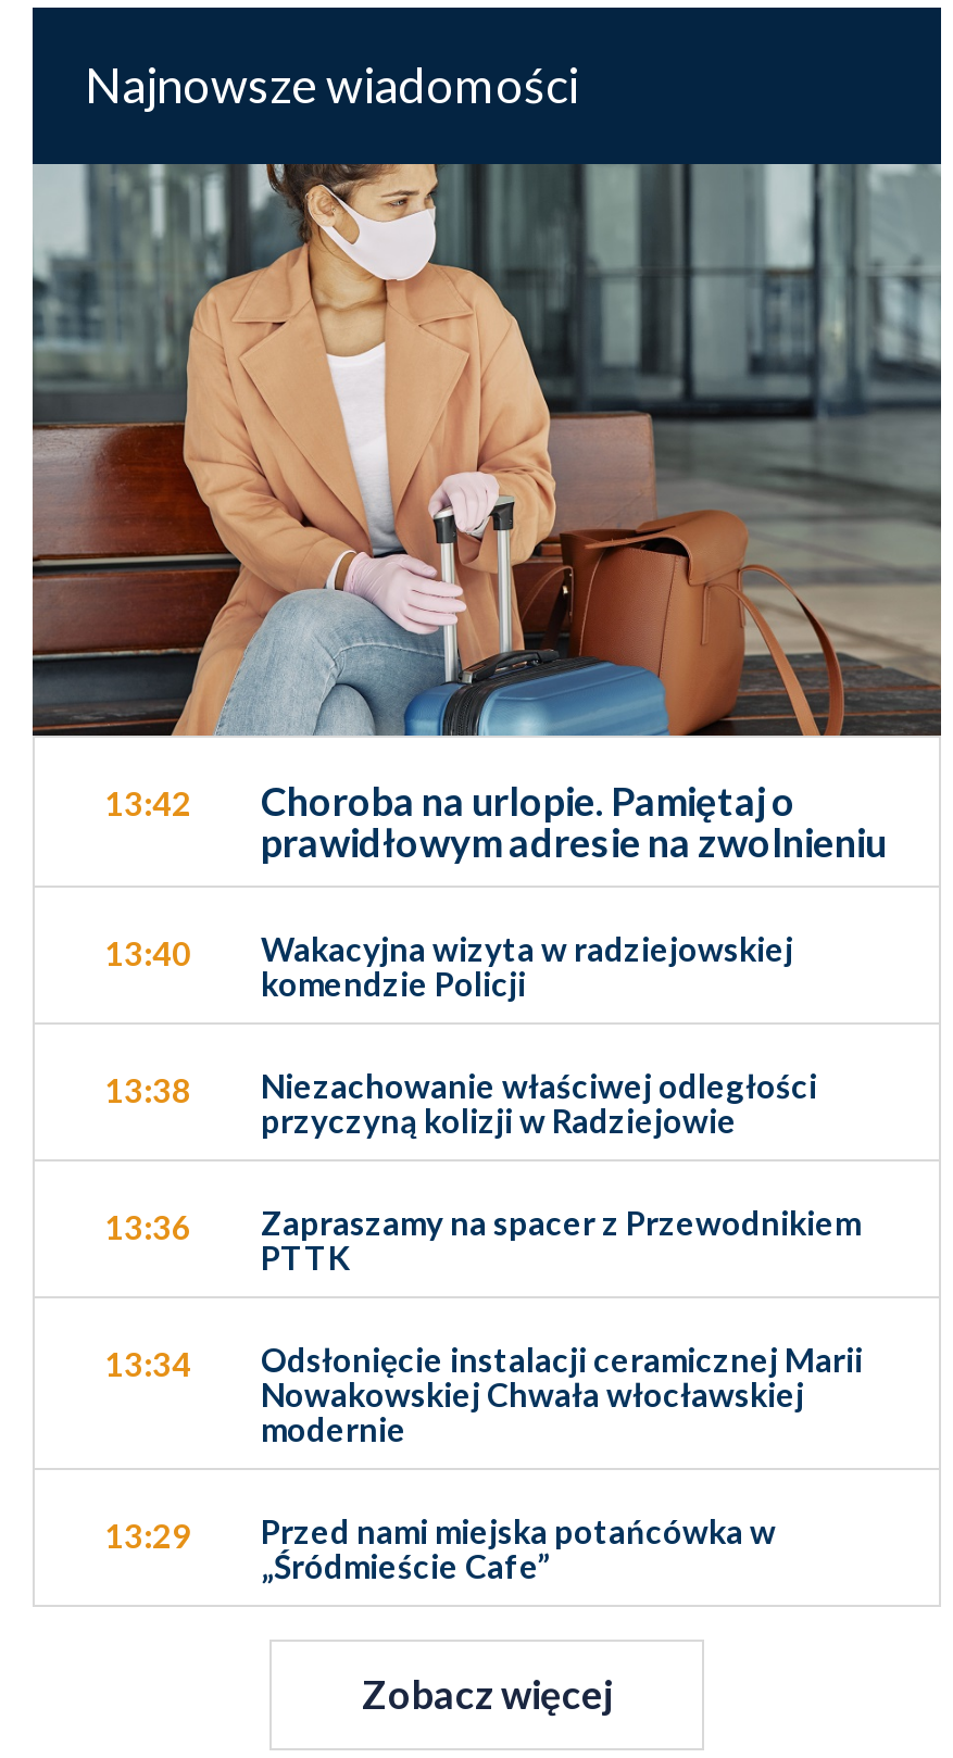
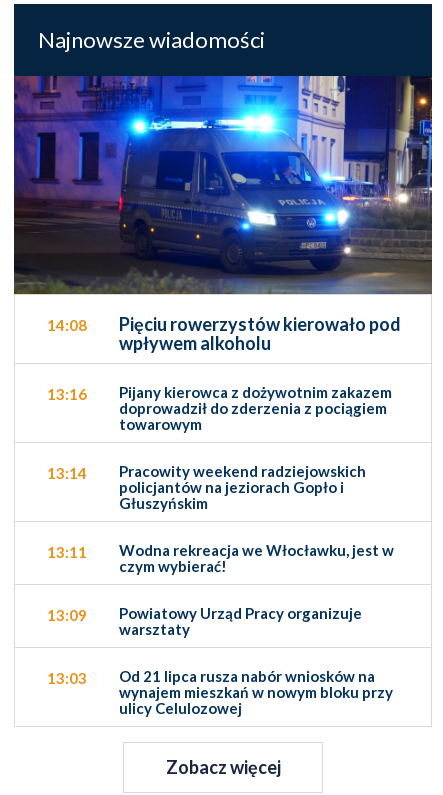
[30,162,943,865] [image] | 13:42 | Choroba na urlopie. Pamiętaj o | prawidłowym adresie na zwolnieniu -> [13,75,433,354] [image] | 14:08 | Pięciu rowerzystów kierowało pod | wpływem alkoholu
[104,928,793,1002] 13:40 | Wakacyjna wizyta w radziejowskiej | komendzie Policji -> [47,383,392,433] 13:16 | Pijany kierowca z dożywotnim zakazem | doprowadził do zderzenia z pociągiem | towarowym
[104,1065,817,1139] 13:38 | Niezachowanie właściwej odległości | przyczyną kolizji w Radziejowie -> [47,462,366,512] 13:14 | Pracowity weekend radziejowskich | policjantów na jeziorach Gopło i | Głuszyńskim
[104,1202,861,1276] 13:36 | Zapraszamy na spacer z Przewodnikiem | PTTK -> [47,541,394,575] 13:11 | Wodna rekreacja we Włocławku, jest w | czym wybierać!
[104,1339,863,1448] 13:34 | Odsłonięcie instalacji ceramicznej Marii | Nowakowskiej Chwała włocławskiej | modernie -> [47,604,362,638] 13:09 | Powiatowy Urząd Pracy organizuje | warsztaty
[104,1511,776,1585] 13:29 | Przed nami miejska potańcówka w | „Śródmieście Cafe” -> [47,667,393,717] 13:03 | Od 21 lipca rusza nabór wniosków na | wynajem mieszkań w nowym bloku przy | ulicy Celulozowej

